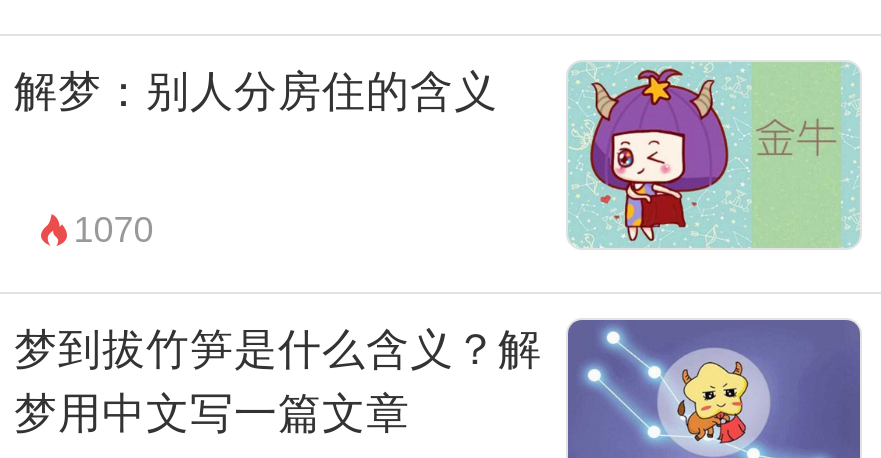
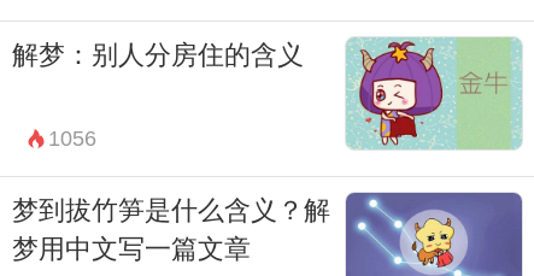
[74,211,154,251] 1070 -> [48,127,96,151] 1056

